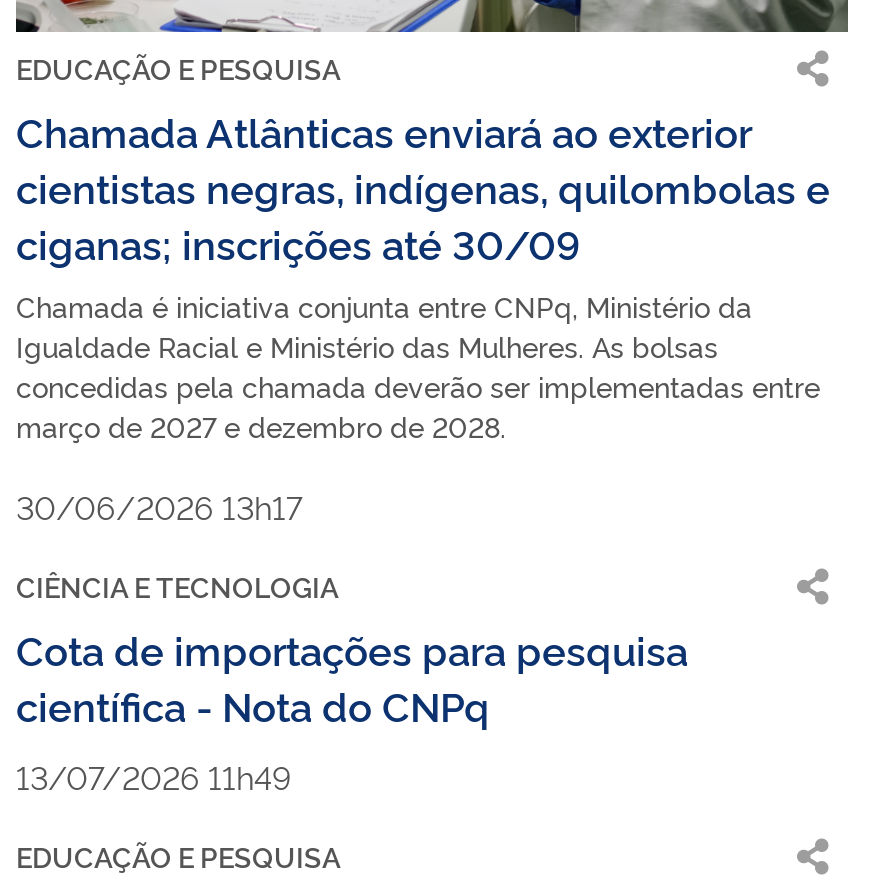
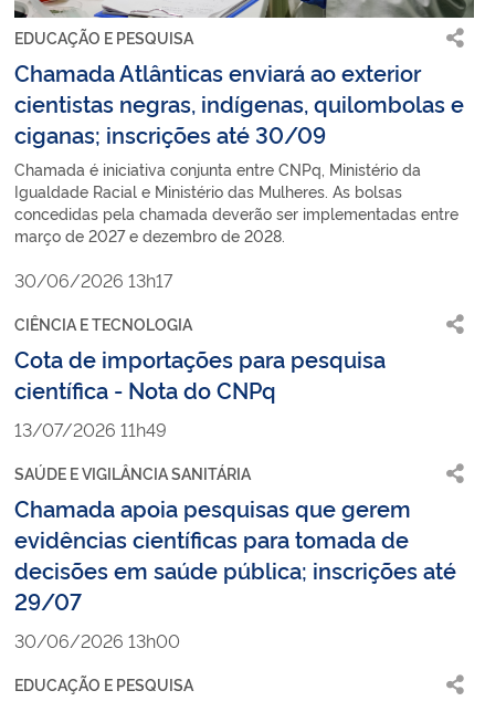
none -> [14,463,456,653] SAÚDE E VIGILÂNCIA SANITÁRIA | Chamada apoia pesquisas que gerem | evidências científicas para tomada de | decisões em saúde pública; inscrições até | 29/07 | 30/06/2026 13h00

